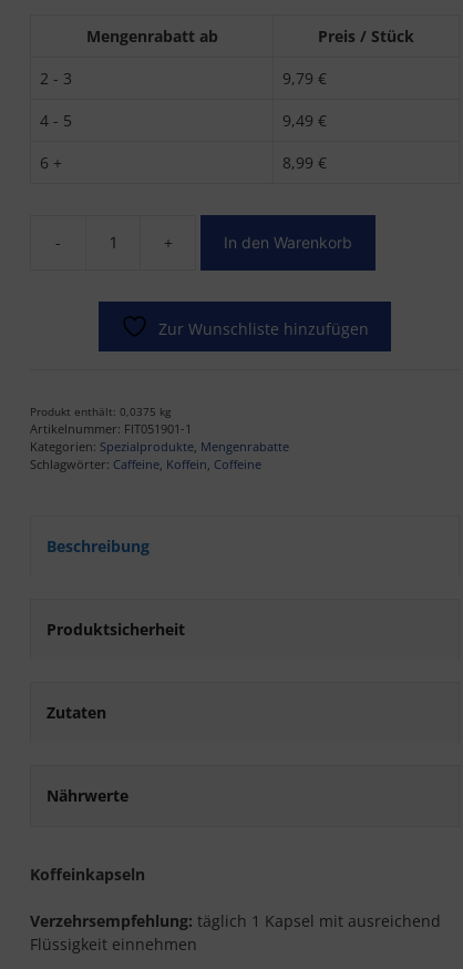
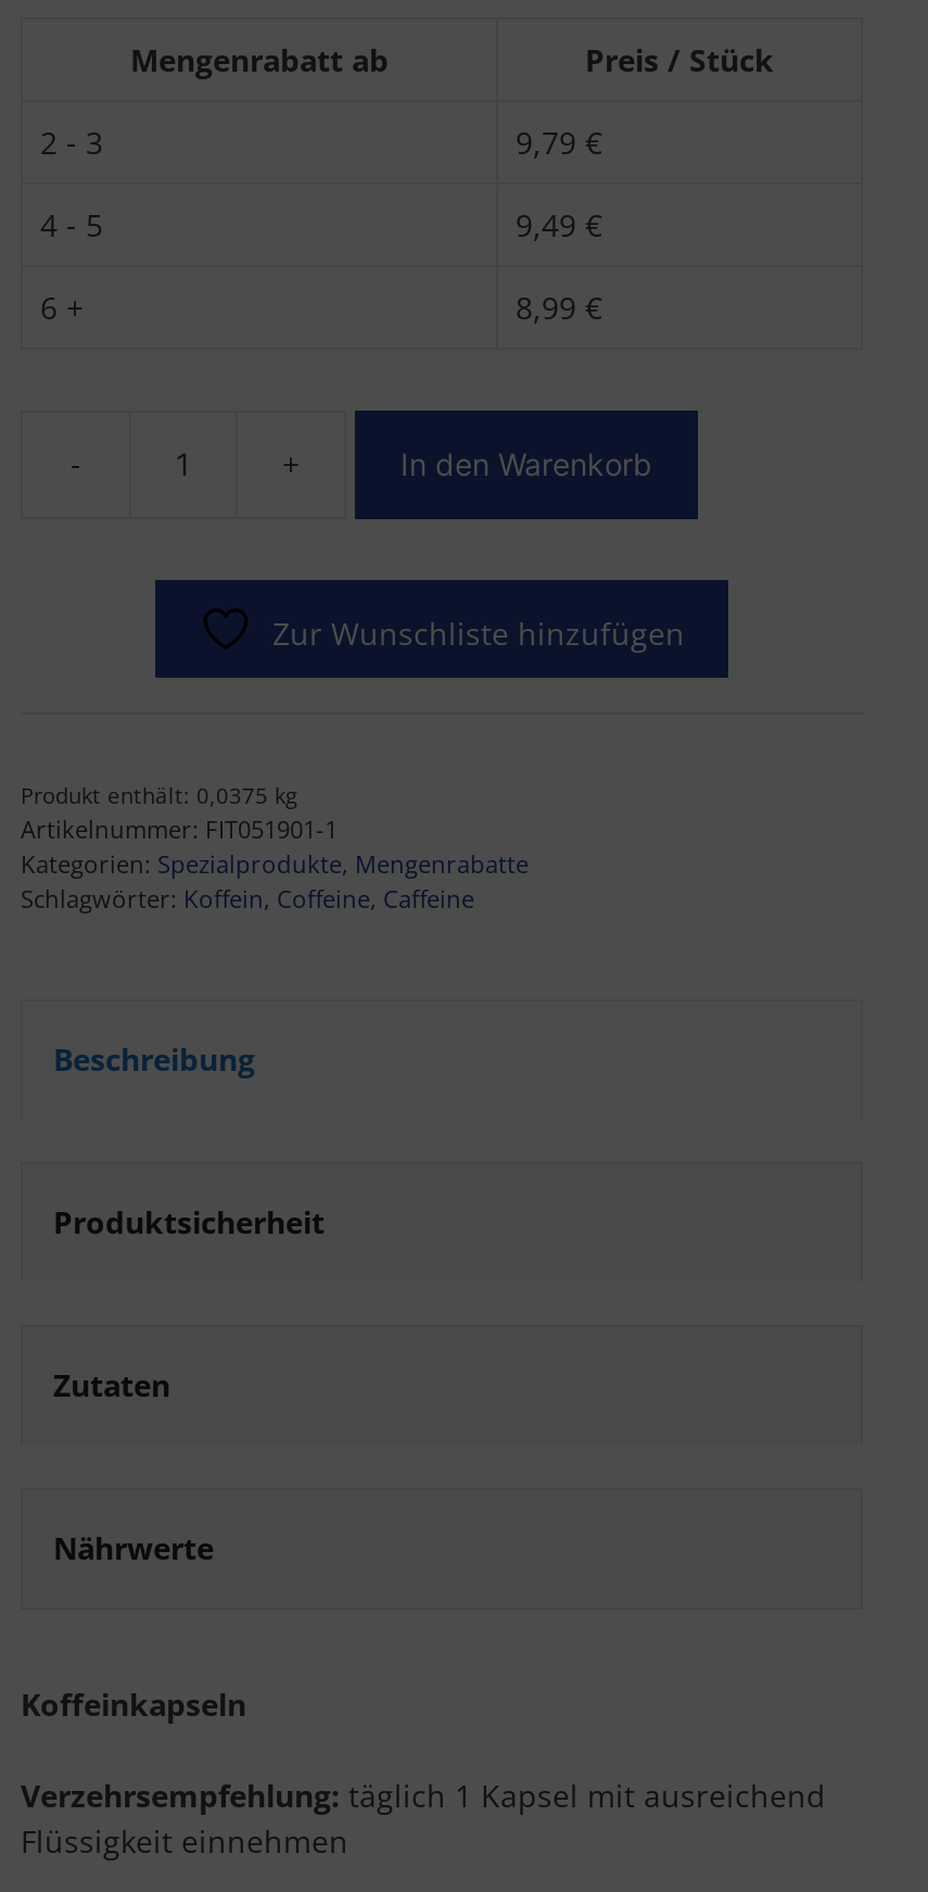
[30,455,261,472] Schlagwörter: Caffeine, Koffein, Coffeine -> [21,882,474,915] Schlagwörter: Koffein, Coffeine, Caffeine

